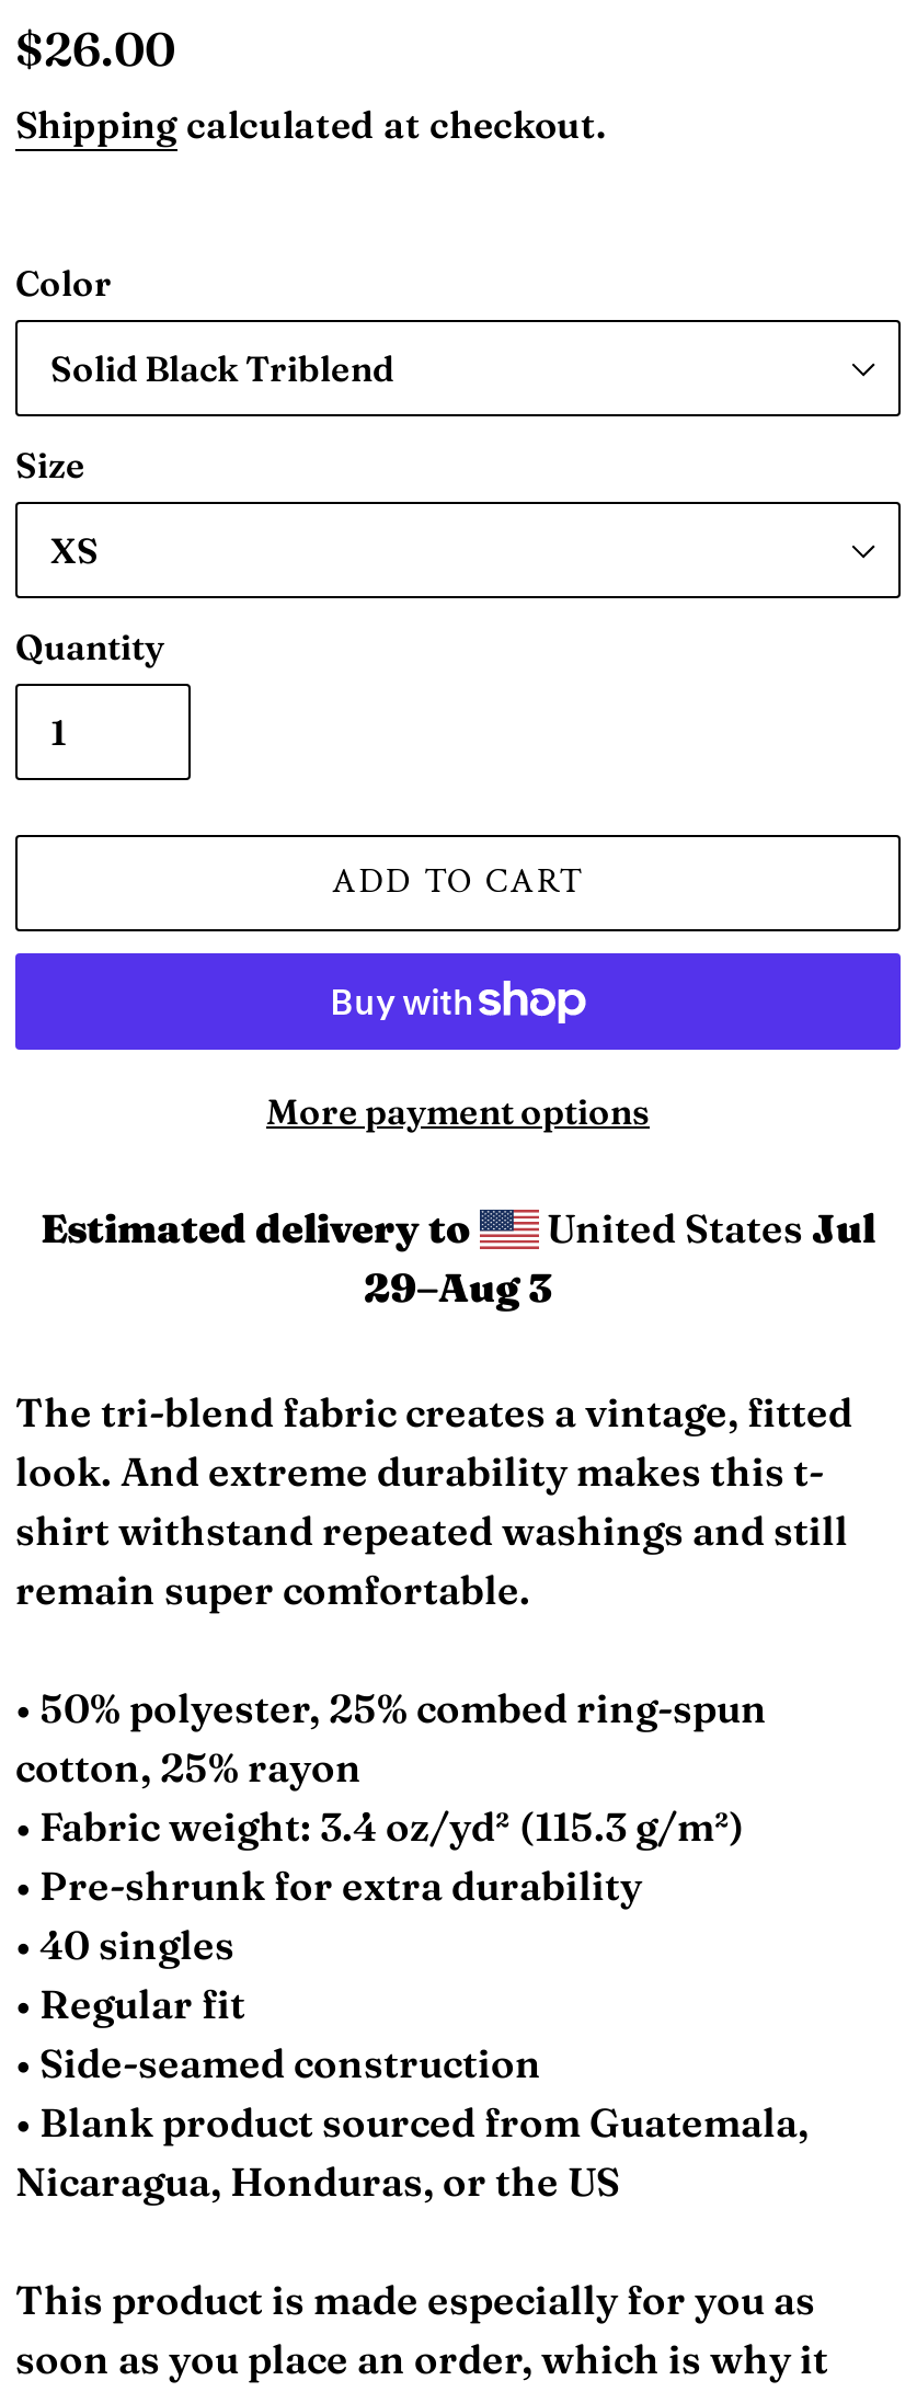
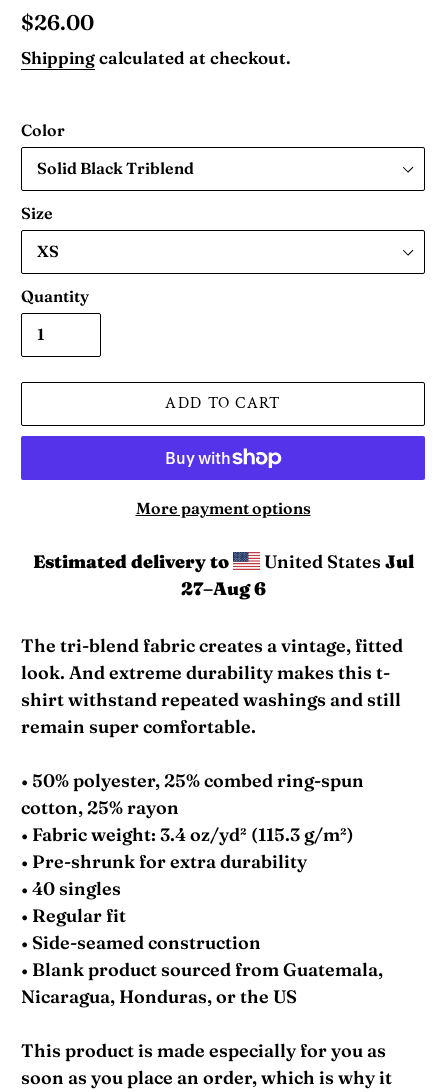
[364,1263,552,1313] 29–Aug 3 -> [180,577,265,600] 27–Aug 6

